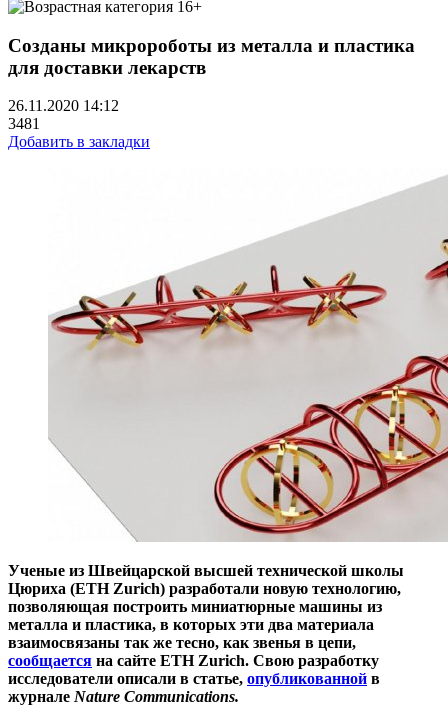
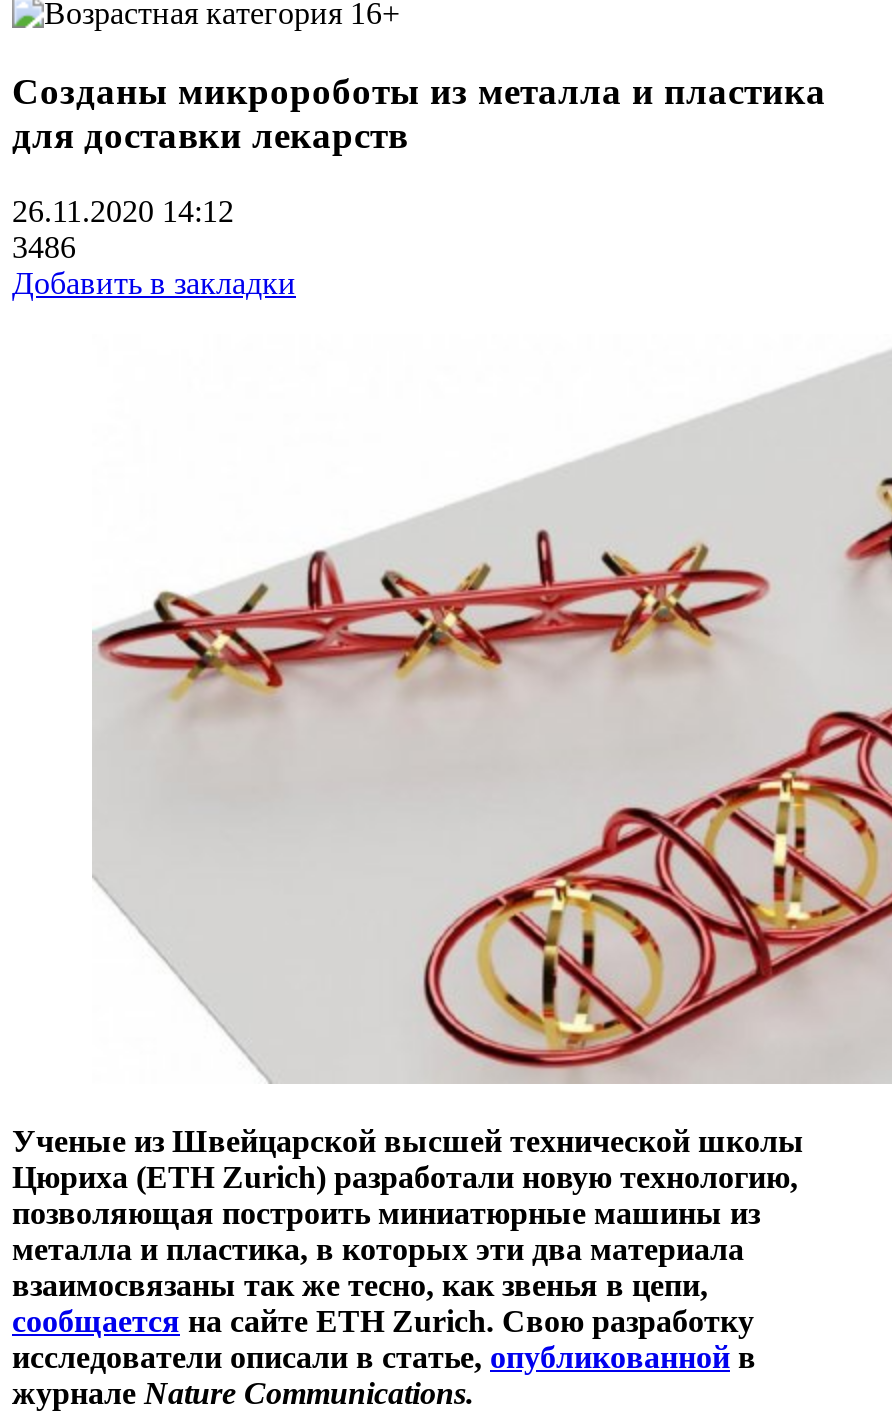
[8,115,40,132] 3481 -> [12,231,76,265] 3486

